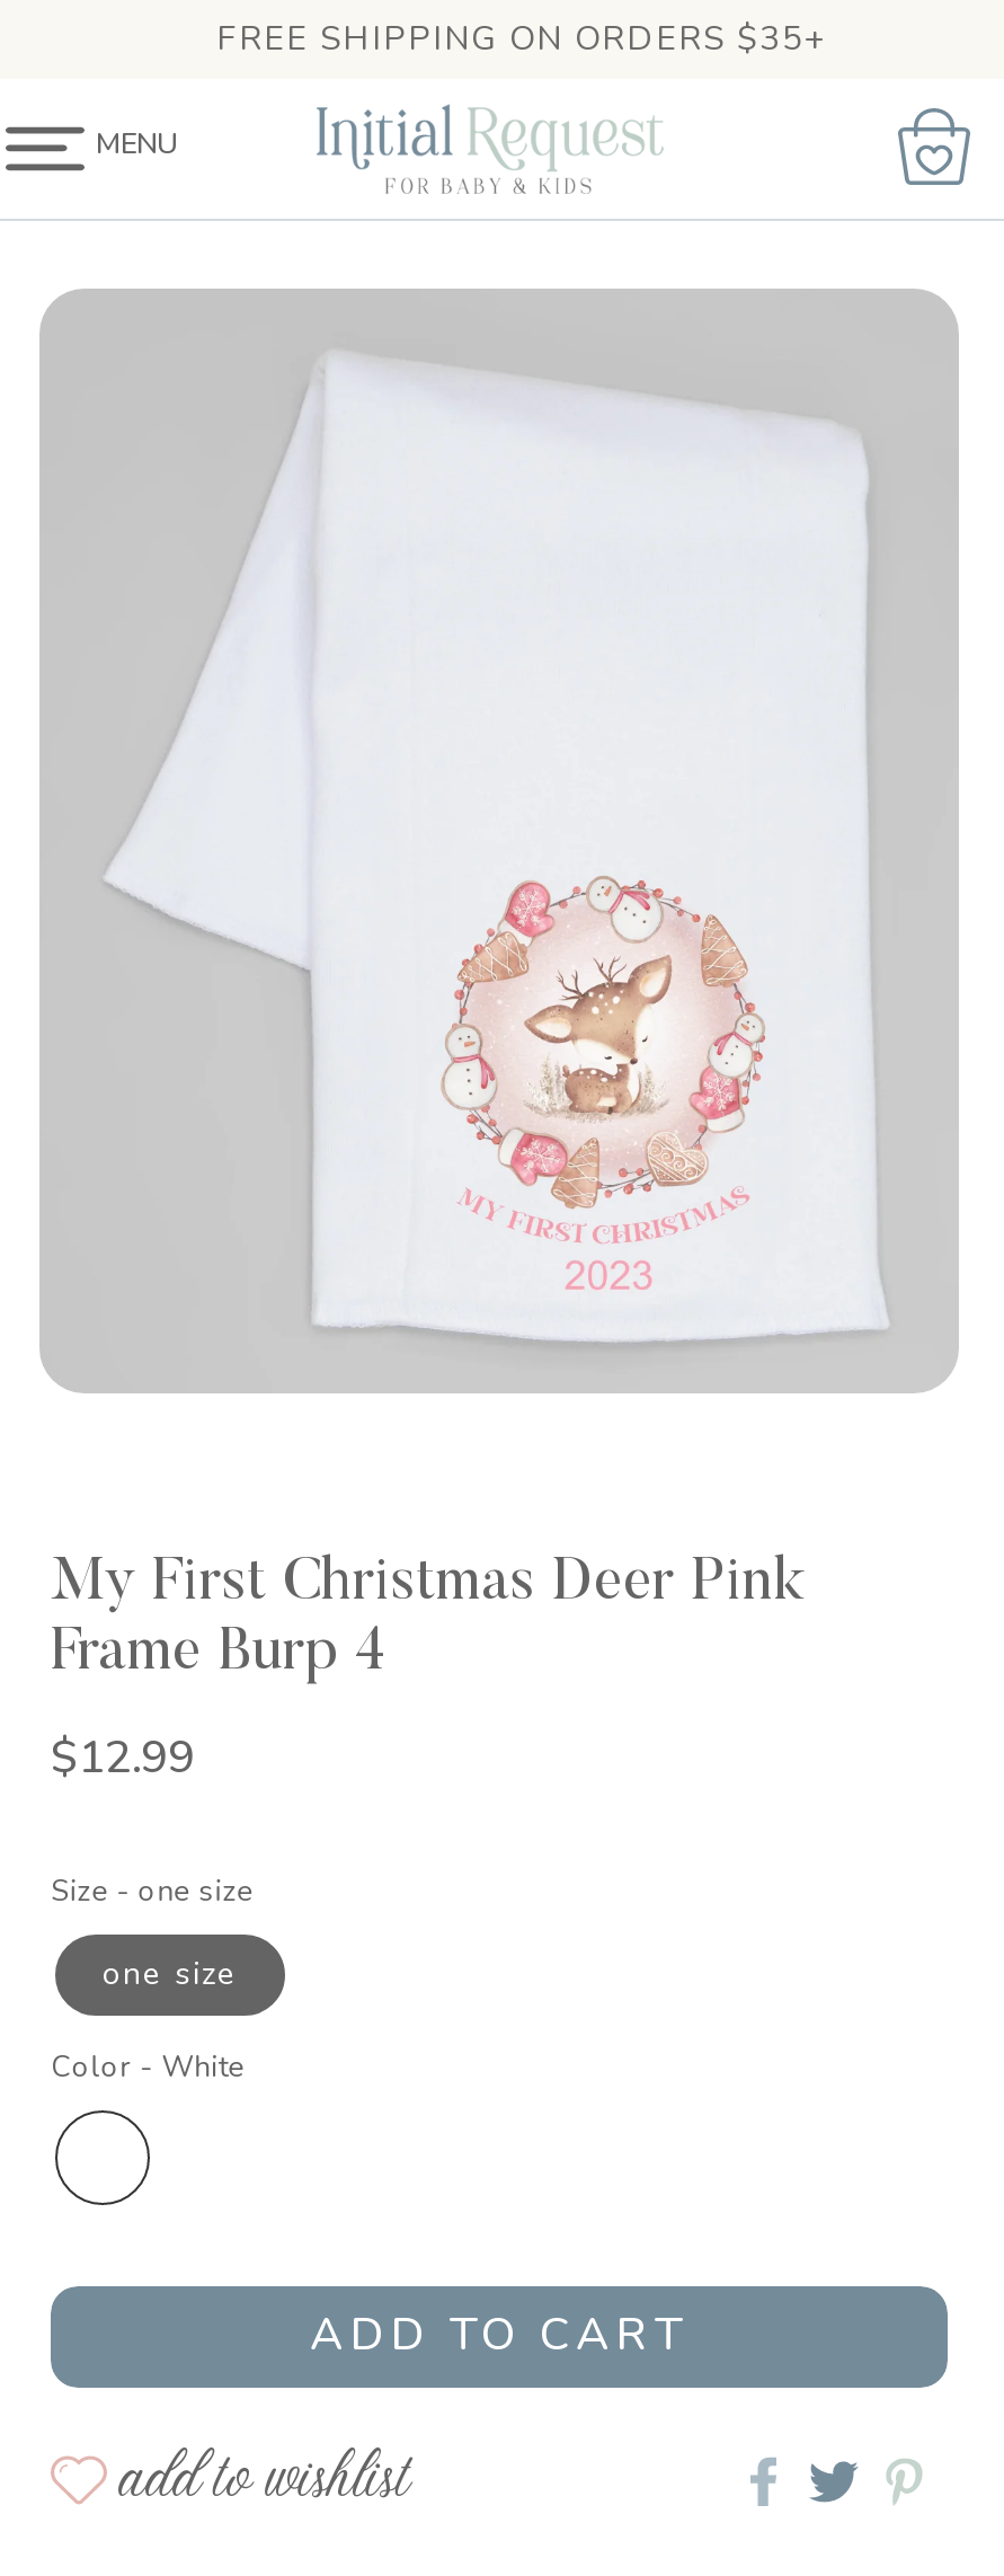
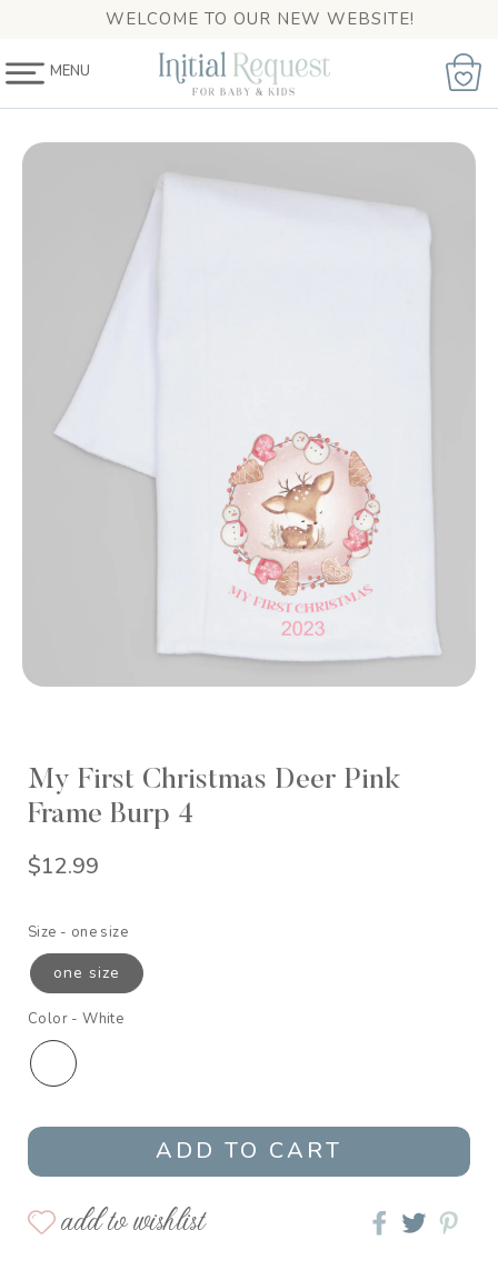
[216,16,827,61] FREE SHIPPING ON ORDERS $35+ -> [106,8,415,30] WELCOME TO OUR NEW WEBSITE!

